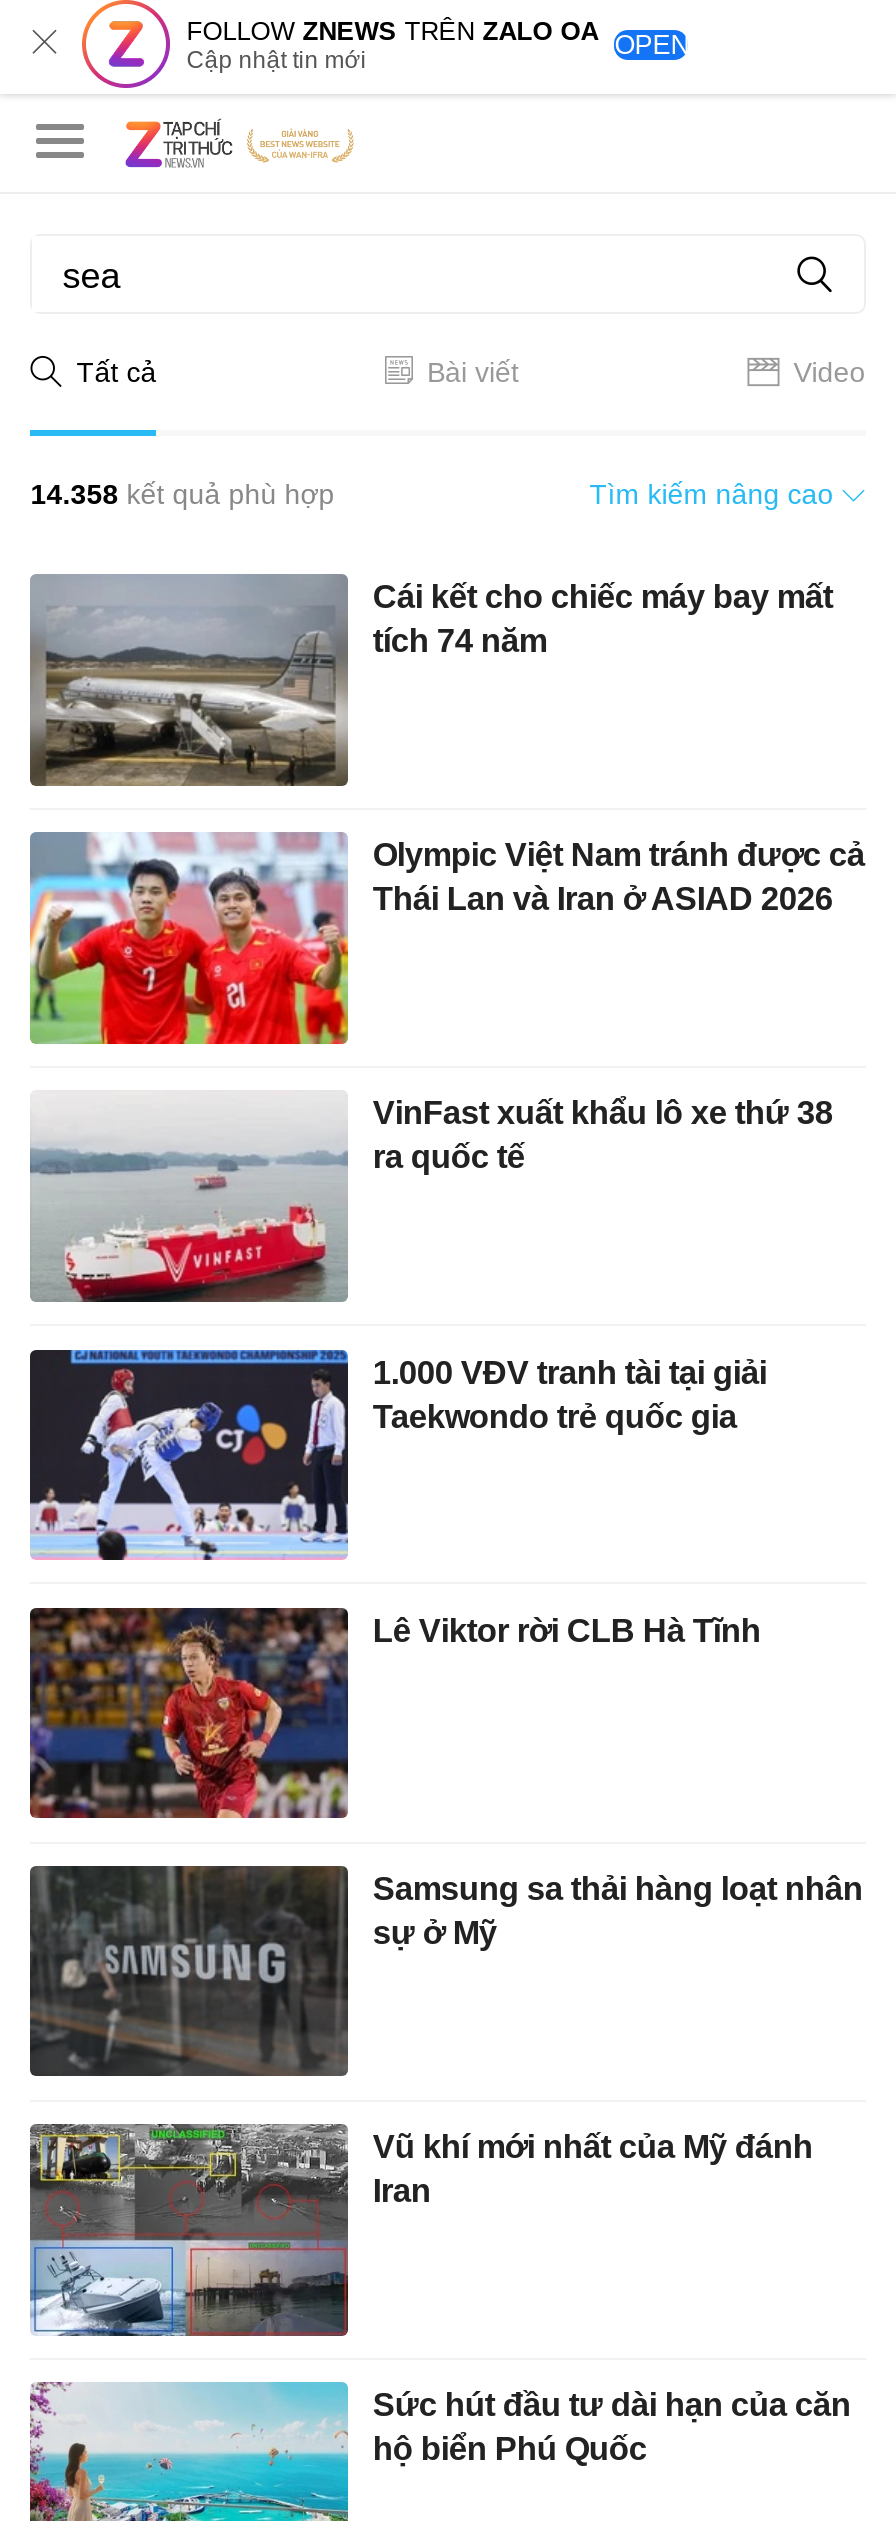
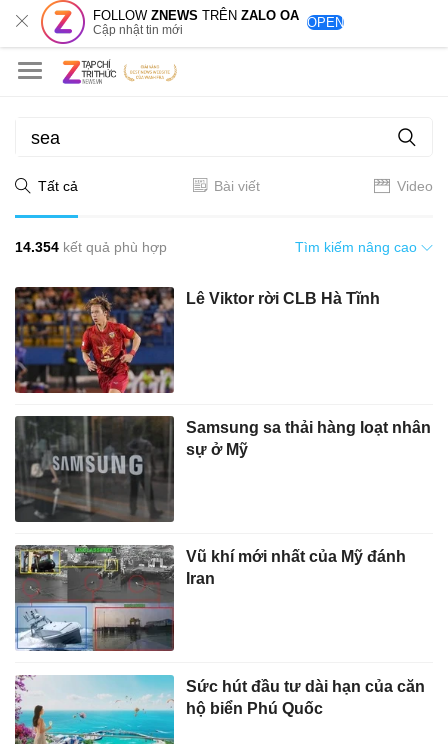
[30,478,334,510] 14.358 kết quả phù hợp -> [15,239,167,255] 14.354 kết quả phù hợp
[30,574,833,788] [image] | Cái kết cho chiếc máy bay mất | tích 74 năm -> none
[28,830,865,1046] [image] | Olympic Việt Nam tránh được cả | Thái Lan và Iran ở ASIAD 2026 -> none
[30,1092,833,1304] [image] | VinFast xuất khẩu lô xe thứ 38 | ra quốc tế -> none
[28,1348,767,1496] [image] | 1.000 VĐV tranh tài tại giải | Taekwondo trẻ quốc gia -> none

